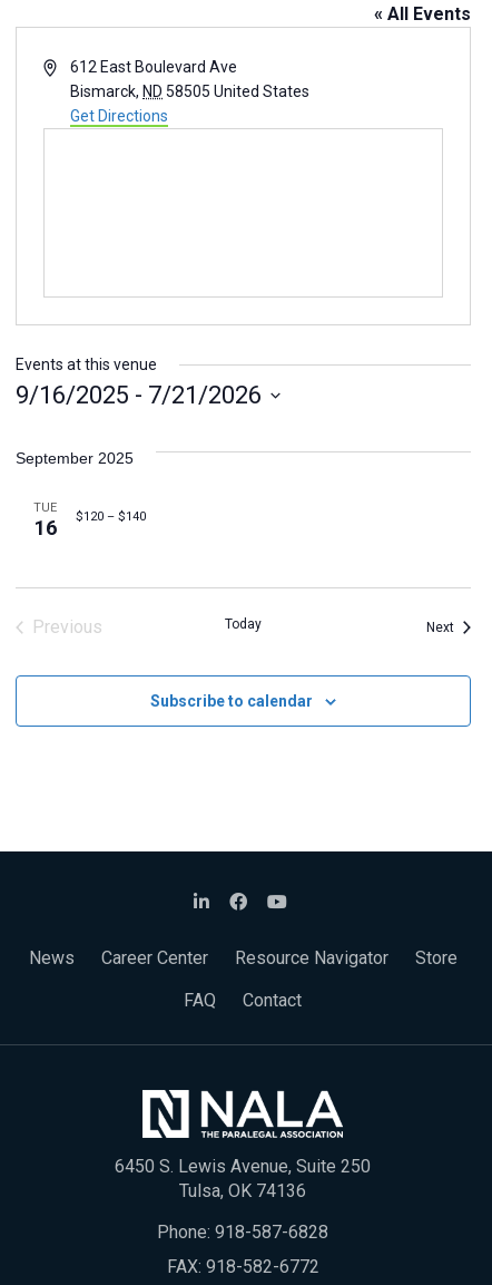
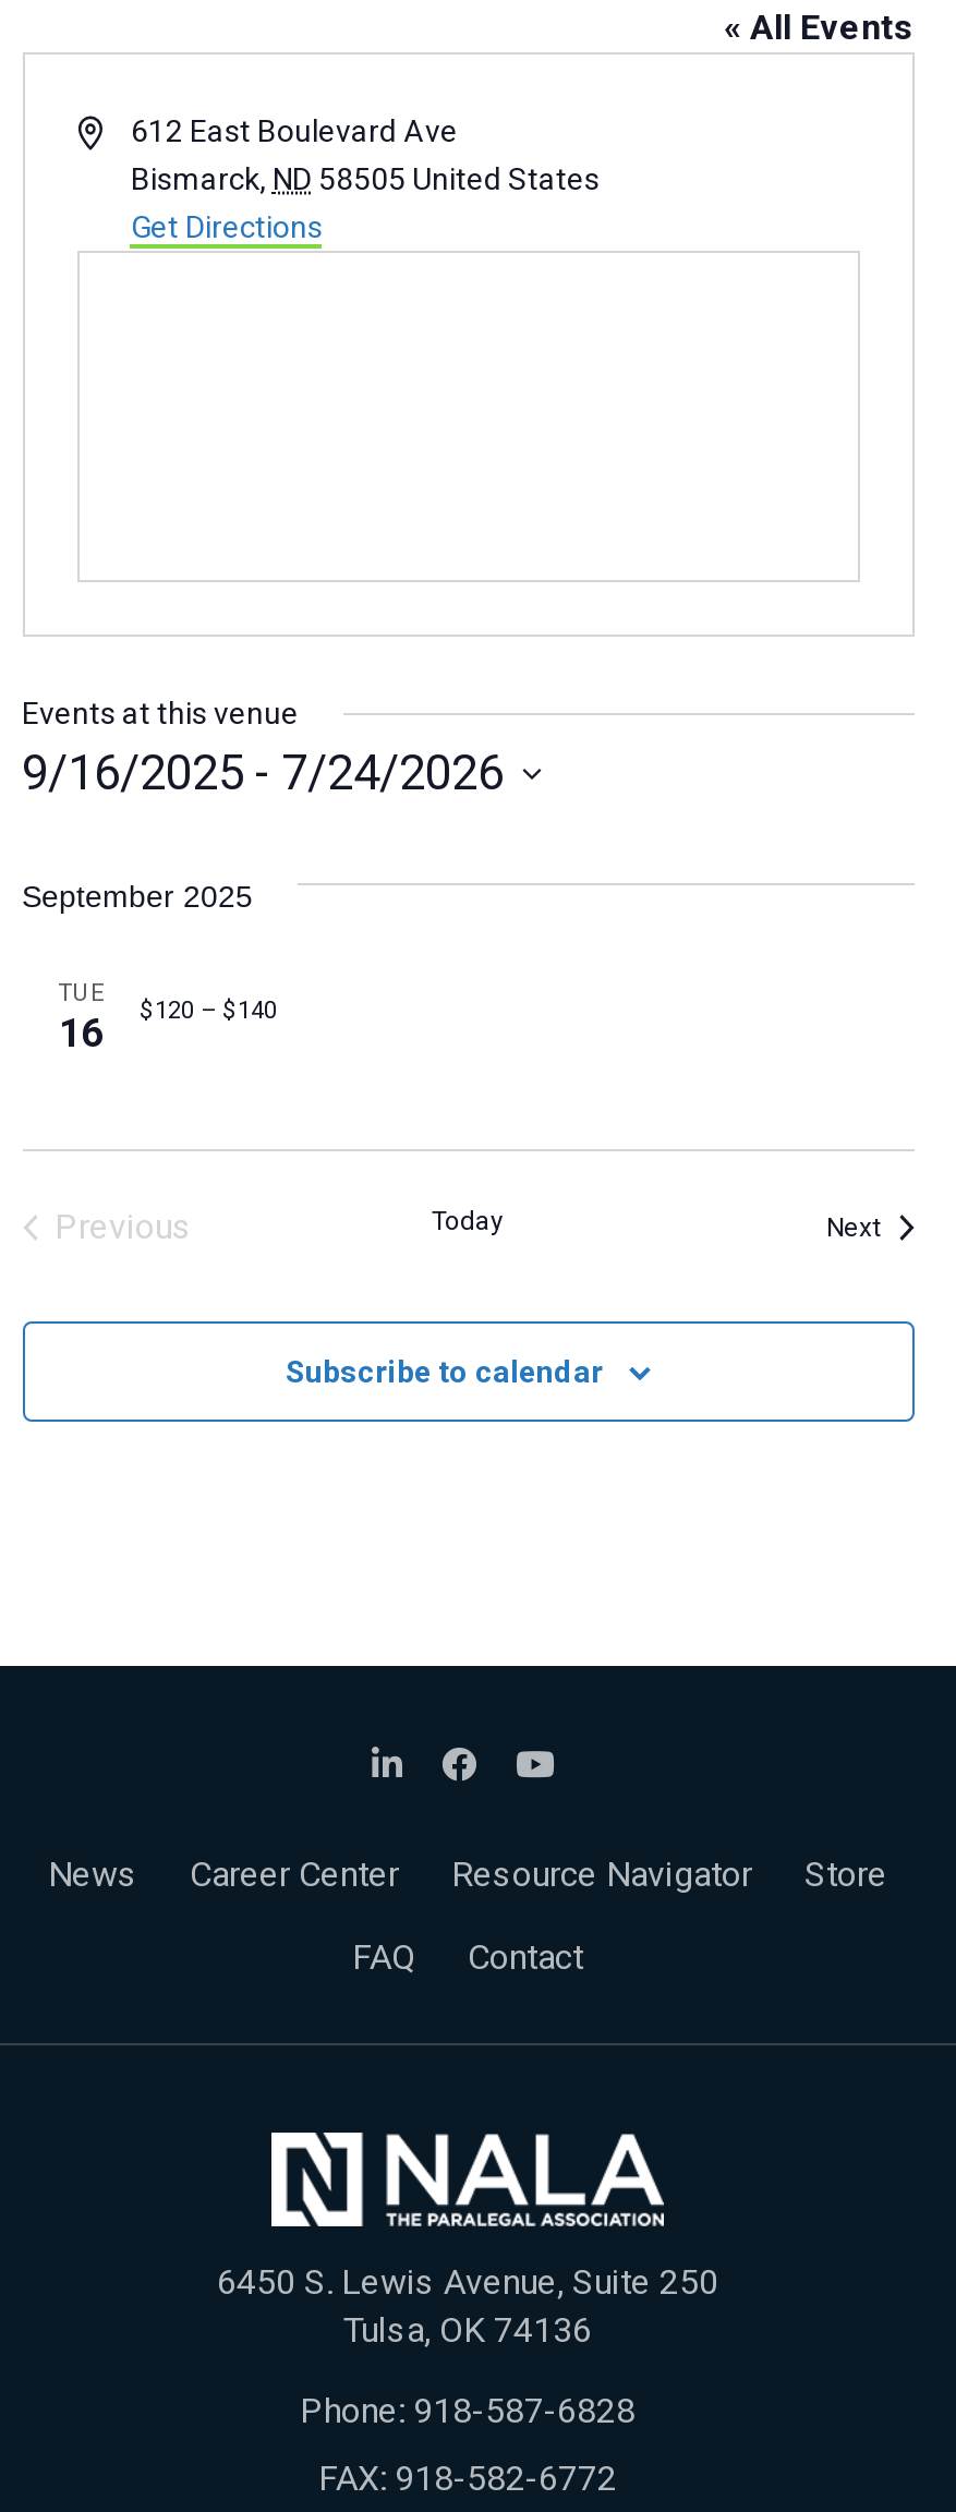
[15,381,261,409] 9/16/2025 - 7/21/2026 -> [22,746,504,800] 9/16/2025 - 7/24/2026

